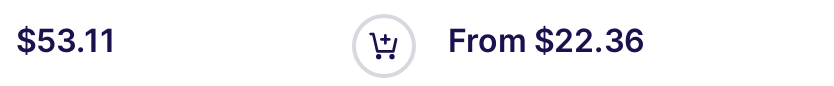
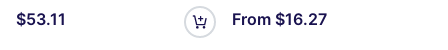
[448,20,644,60] From $22.36 -> [232,9,327,29] From $16.27

